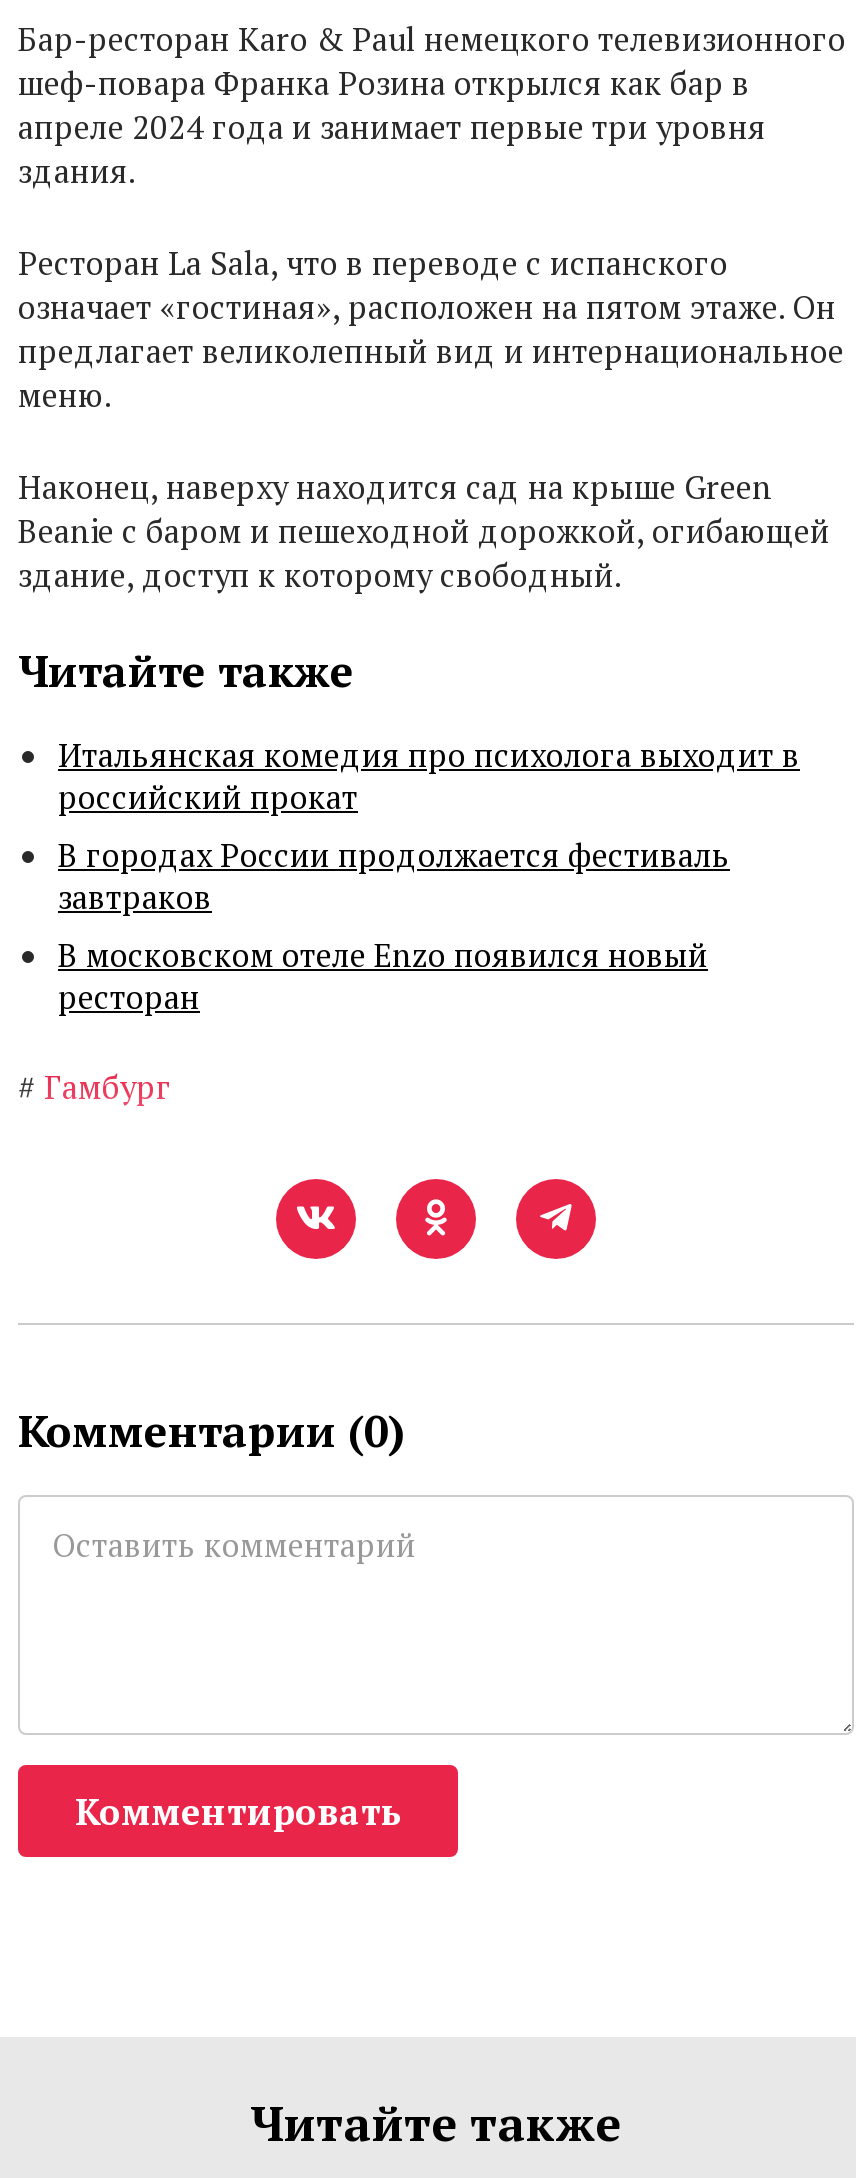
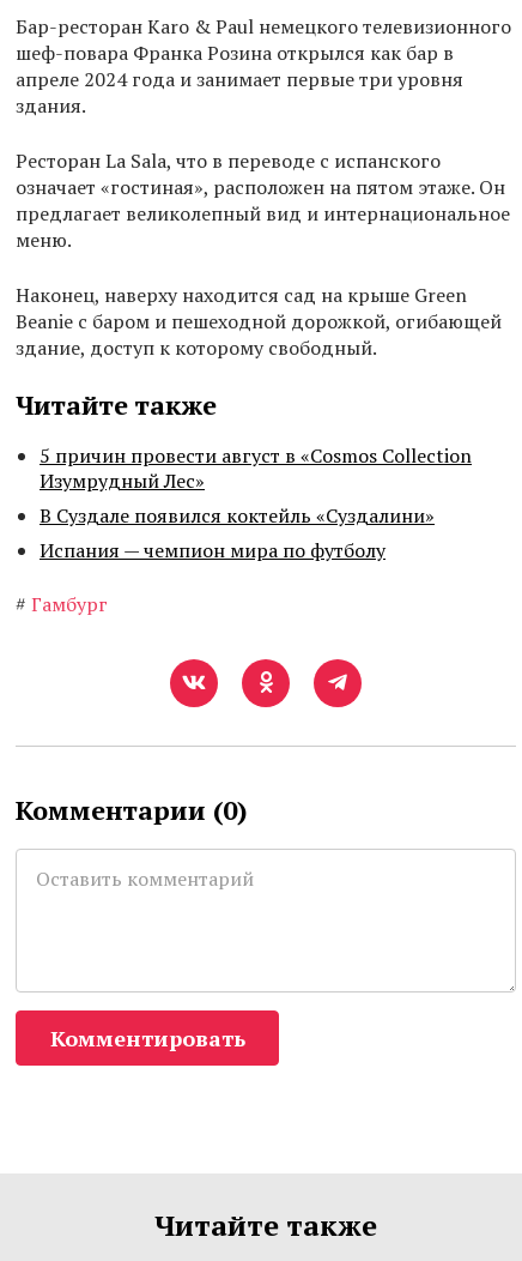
[58,733,800,1019] Итальянская комедия про психолога выходит в | российский прокат | В городах России продолжается фестиваль | завтраков | В московском отеле Enzo появился новый | ресторан -> [40,443,472,564] 5 причин провести август в «Cosmos Collection | Изумрудный Лес» | В Суздале появился коктейль «Суздалини» | Испания — чемпион мира по футболу

